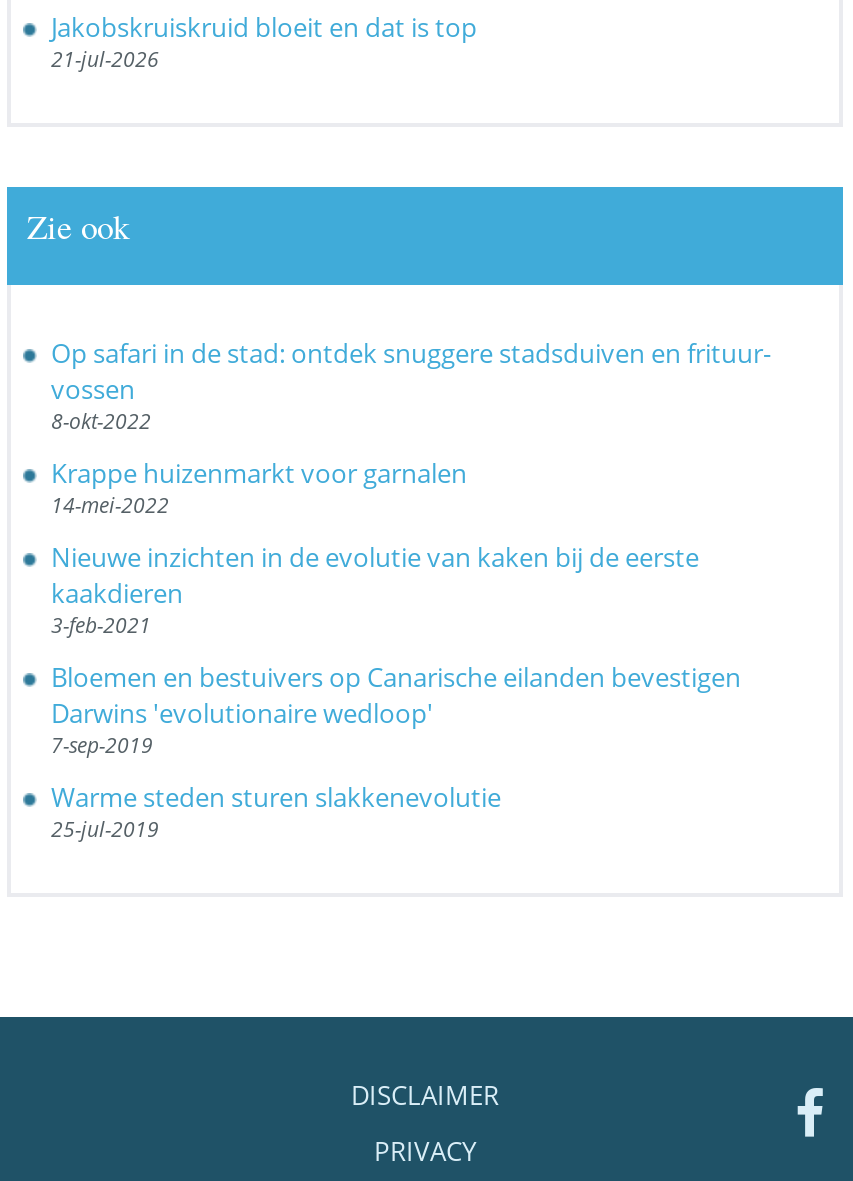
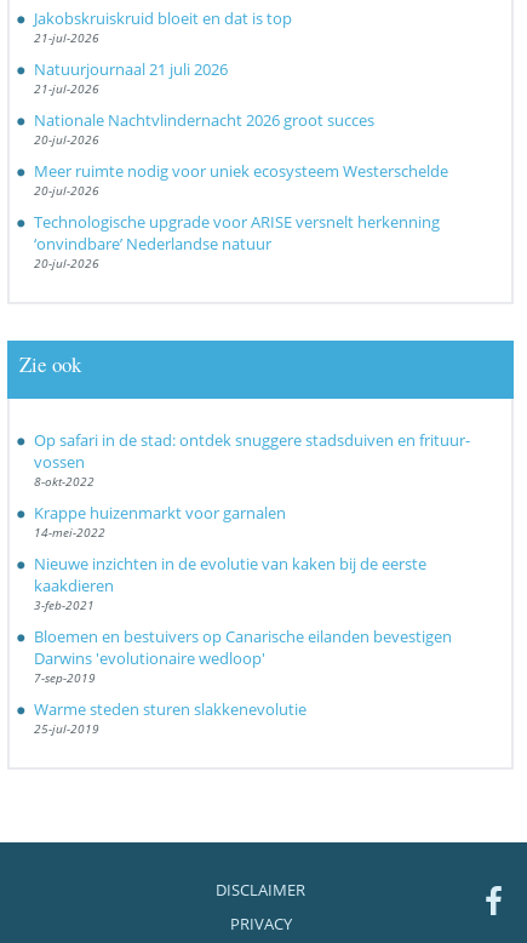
none -> [34,58,448,271] Natuurjournaal 21 juli 2026 | 21-jul-2026 | Nationale Nachtvlindernacht 2026 groot succes | 20-jul-2026 | Meer ruimte nodig voor uniek ecosysteem Westerschelde | 20-jul-2026 | Technologische upgrade voor ARISE versnelt herkenning | ‘onvindbare’ Nederlandse natuur | 20-jul-2026

